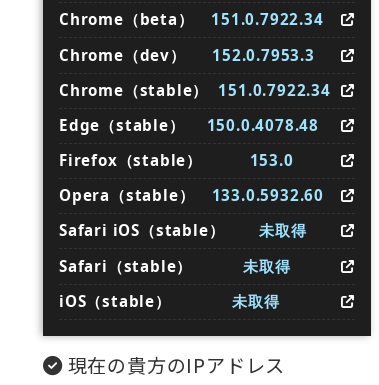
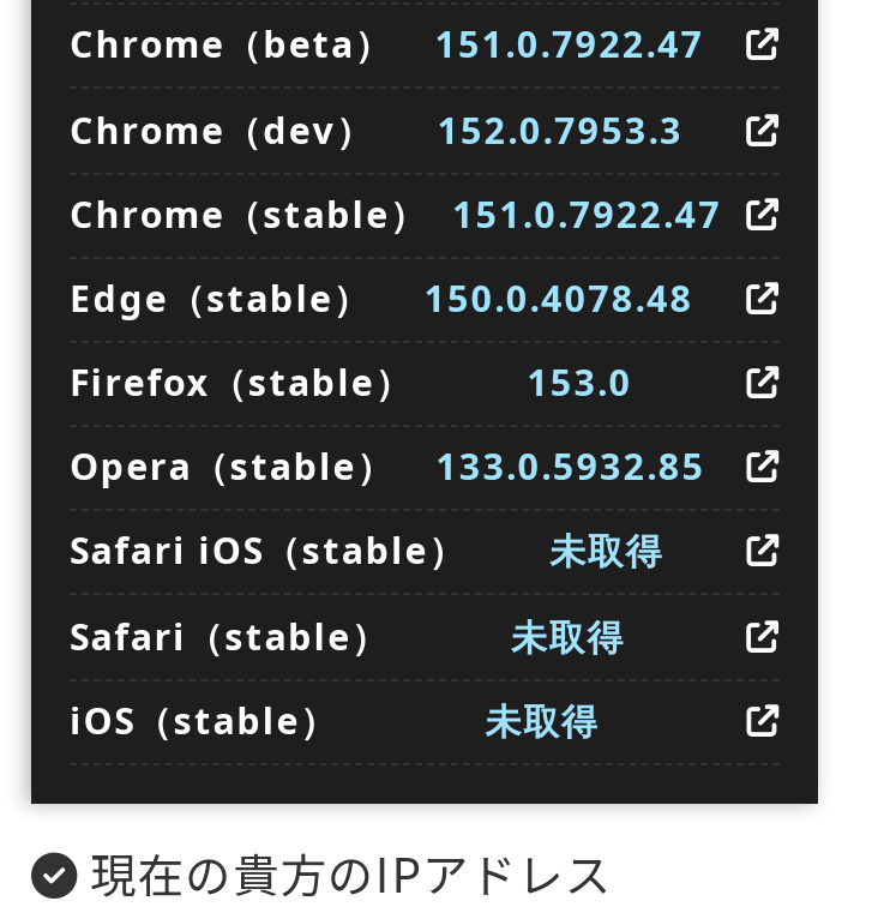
[59,9,324,29] Chrome（beta） 151.0.7922.34 -> [70,20,704,68] Chrome（beta） 151.0.7922.47
[59,80,331,100] Chrome（stable） 151.0.7922.34 -> [70,189,722,237] Chrome（stable） 151.0.7922.47
[59,185,324,205] Opera（stable） 133.0.5932.60 -> [70,442,705,490] Opera（stable） 133.0.5932.85

